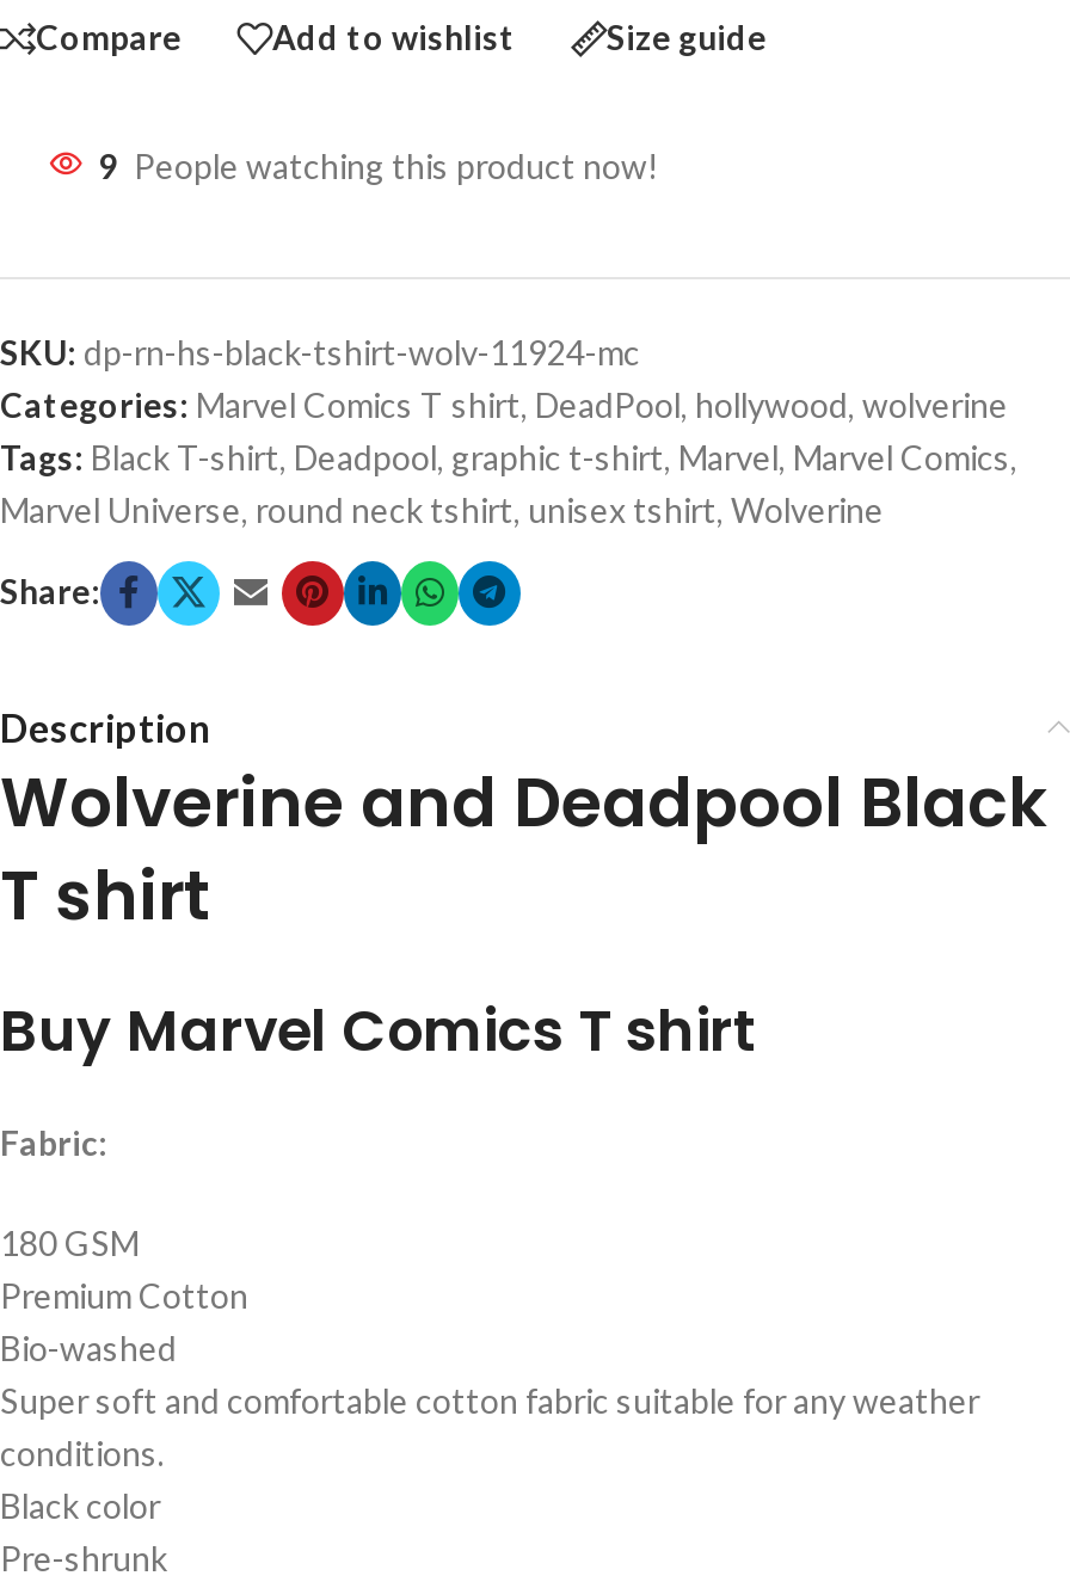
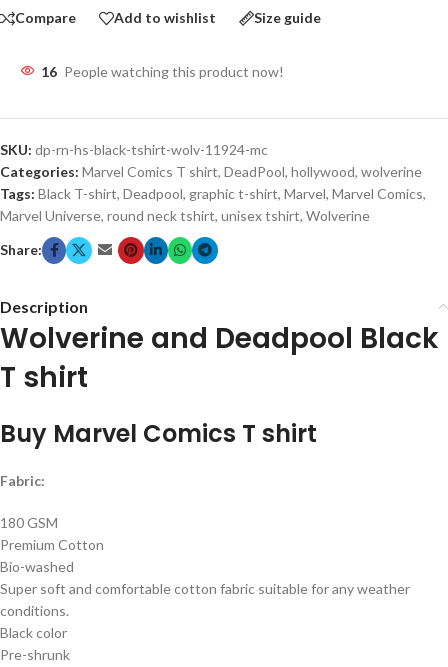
[98,145,659,186] 9 People watching this product now! -> [41,63,284,80] 16 People watching this product now!

